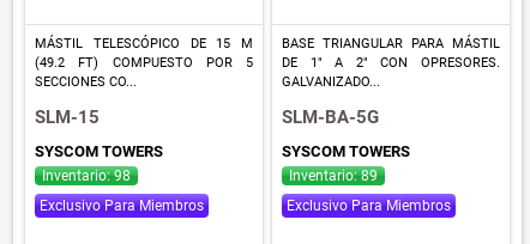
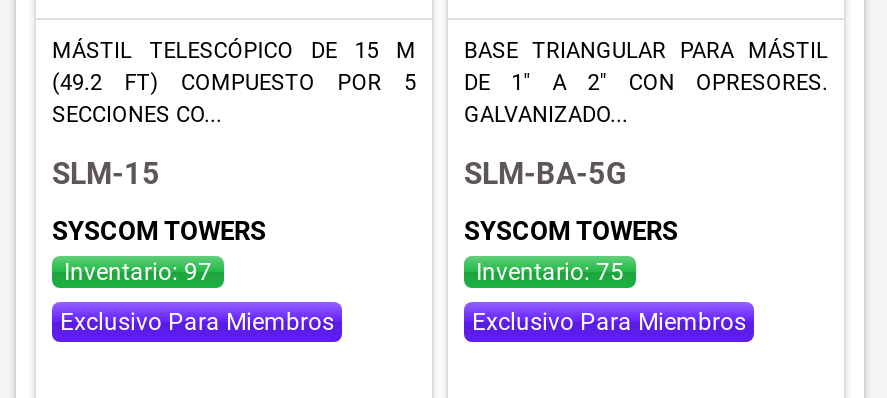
[42,167,131,184] Inventario: 98 -> [64,258,212,286] Inventario: 97
[289,167,378,184] Inventario: 89 -> [476,258,624,286] Inventario: 75

